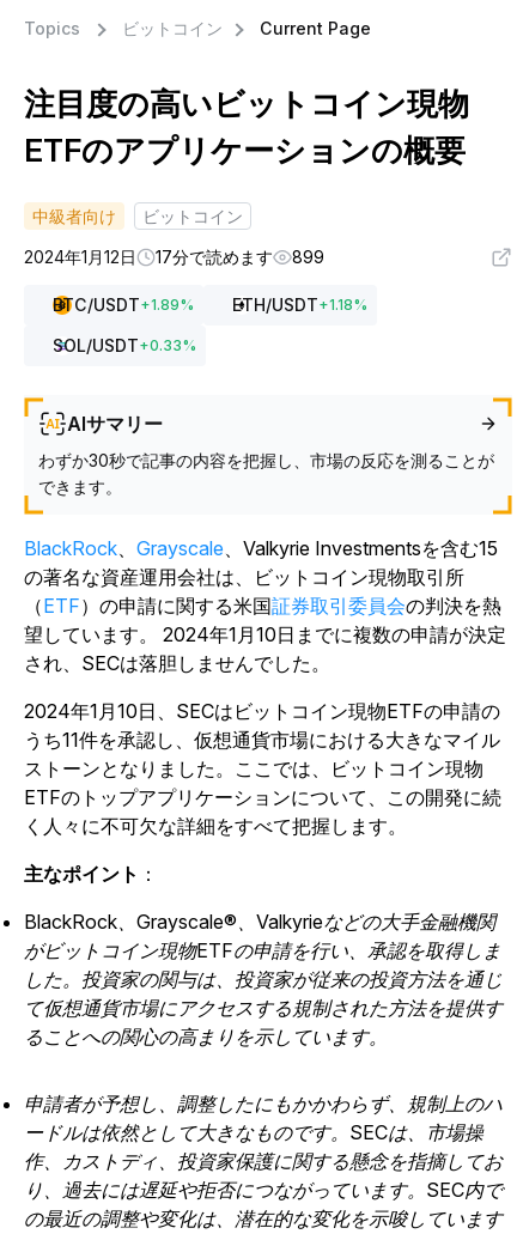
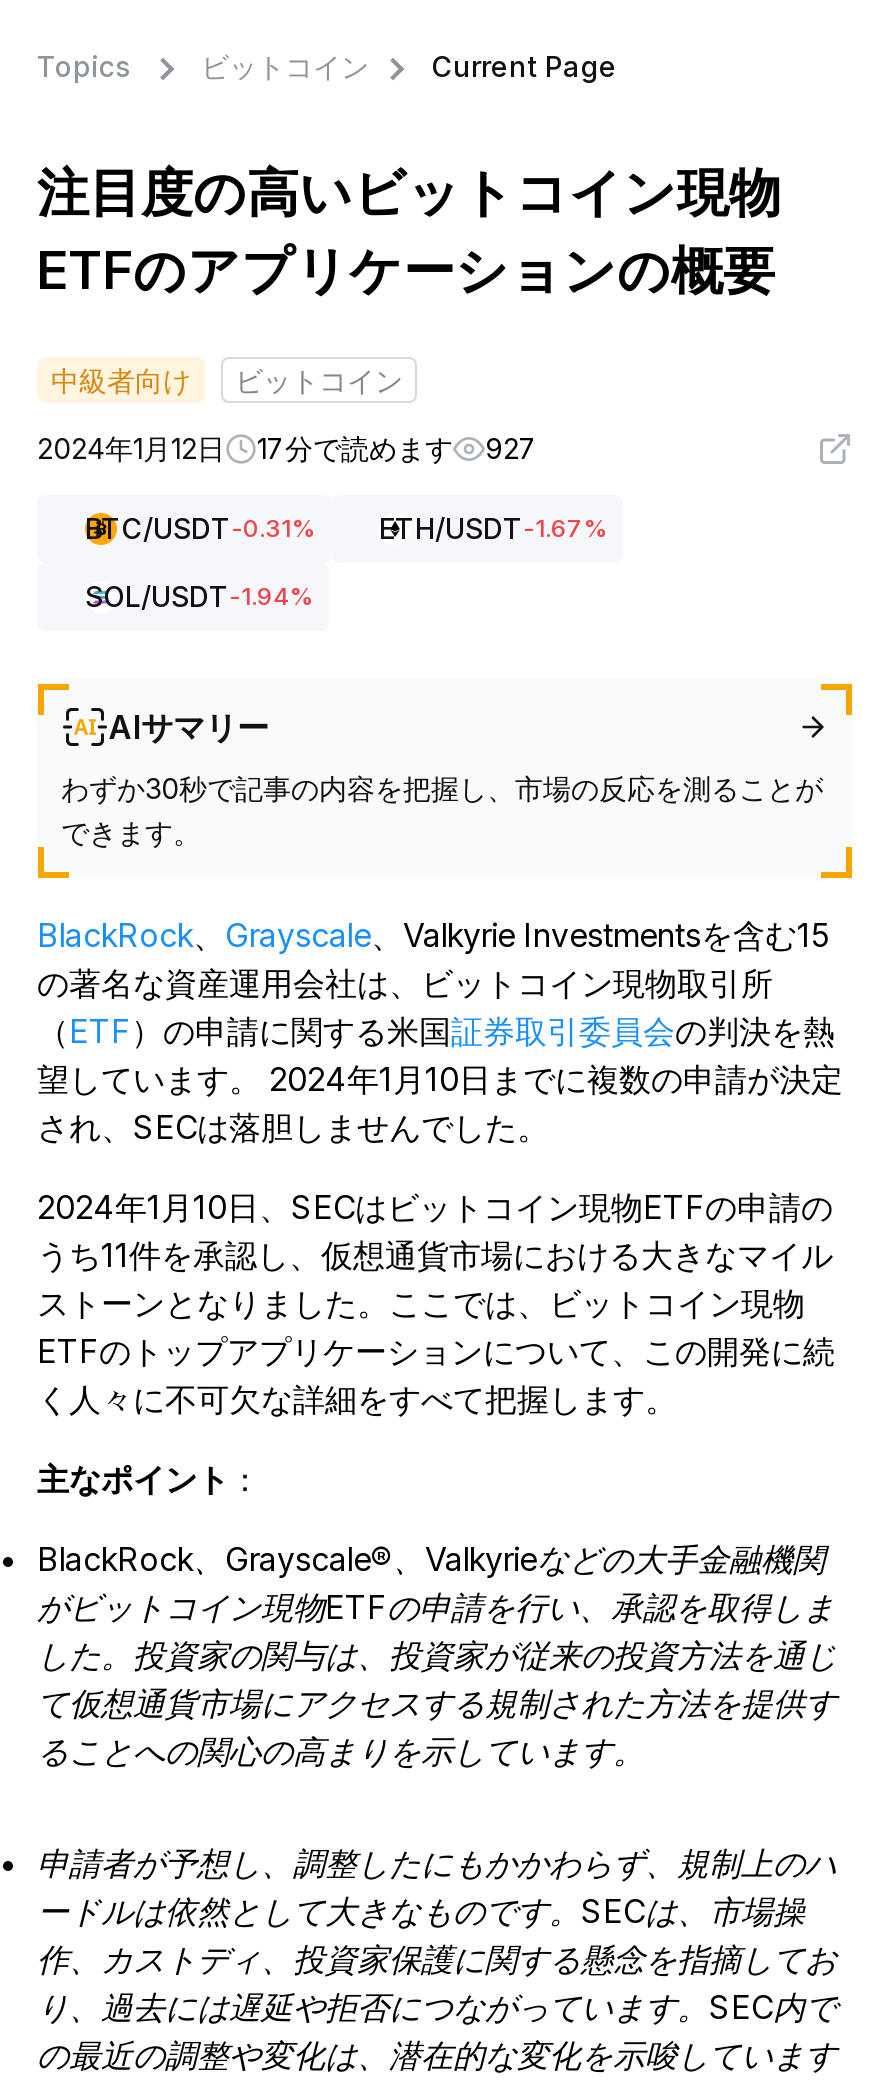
[292,247,324,267] 899 -> [485,431,537,465] 927
[53,294,367,315] BTC/USDT + 1.89% | ETH/USDT + 1.18% -> [85,511,607,545] BTC/USDT-0.31% | ETH/USDT-1.67%
[53,335,196,355] SOL/USDT + 0.33% -> [85,579,313,613] SOL/USDT-1.94%

